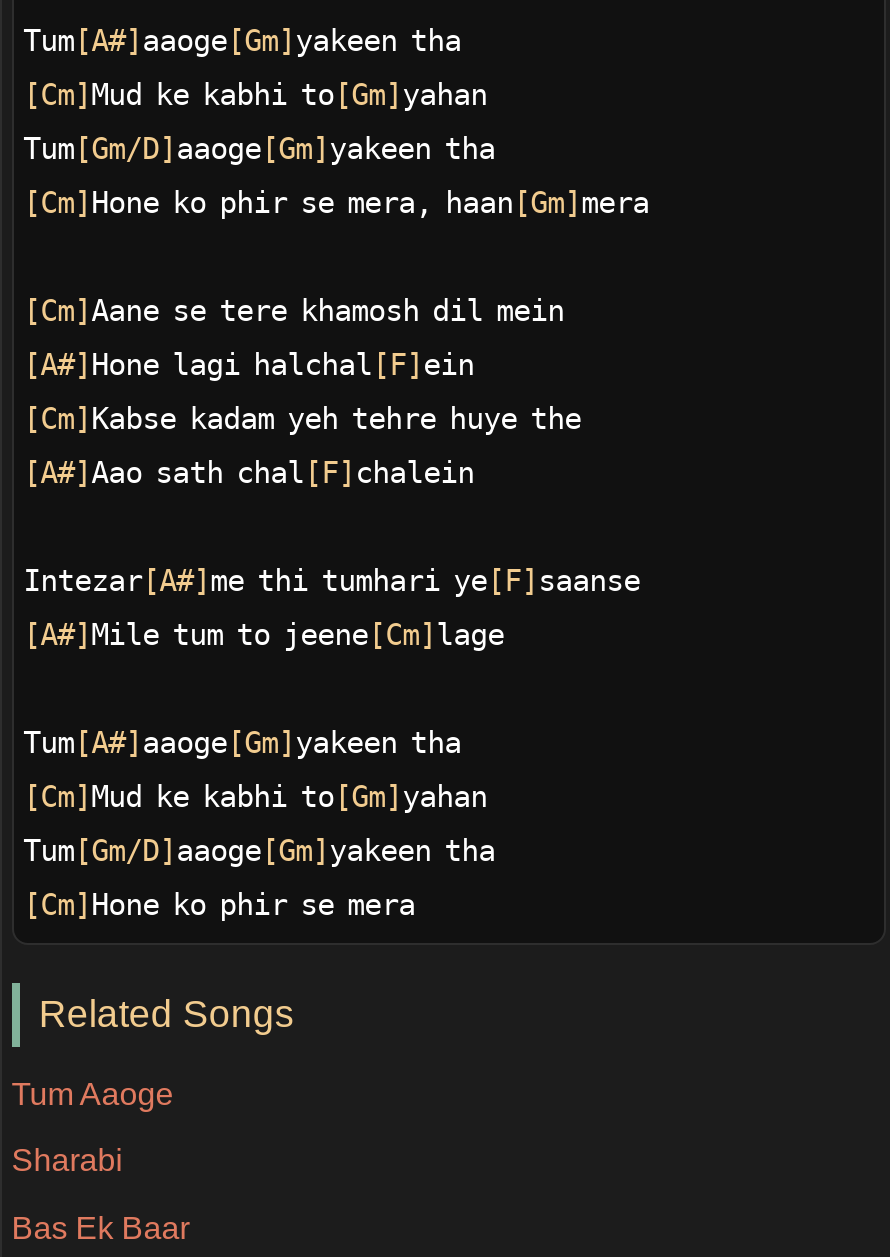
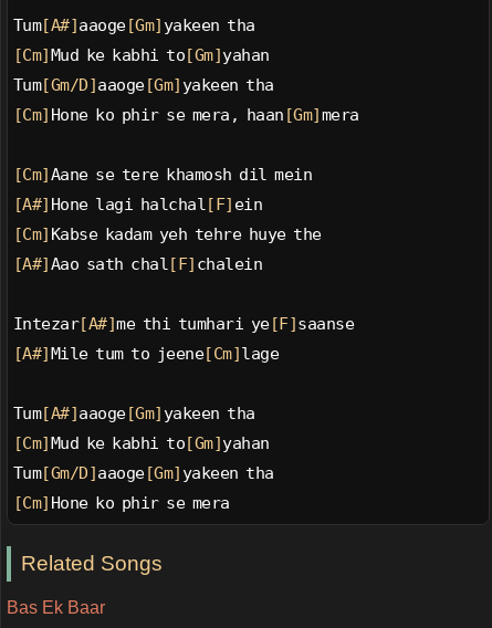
[12,1077,174,1178] Tum Aaoge | Sharabi -> none

